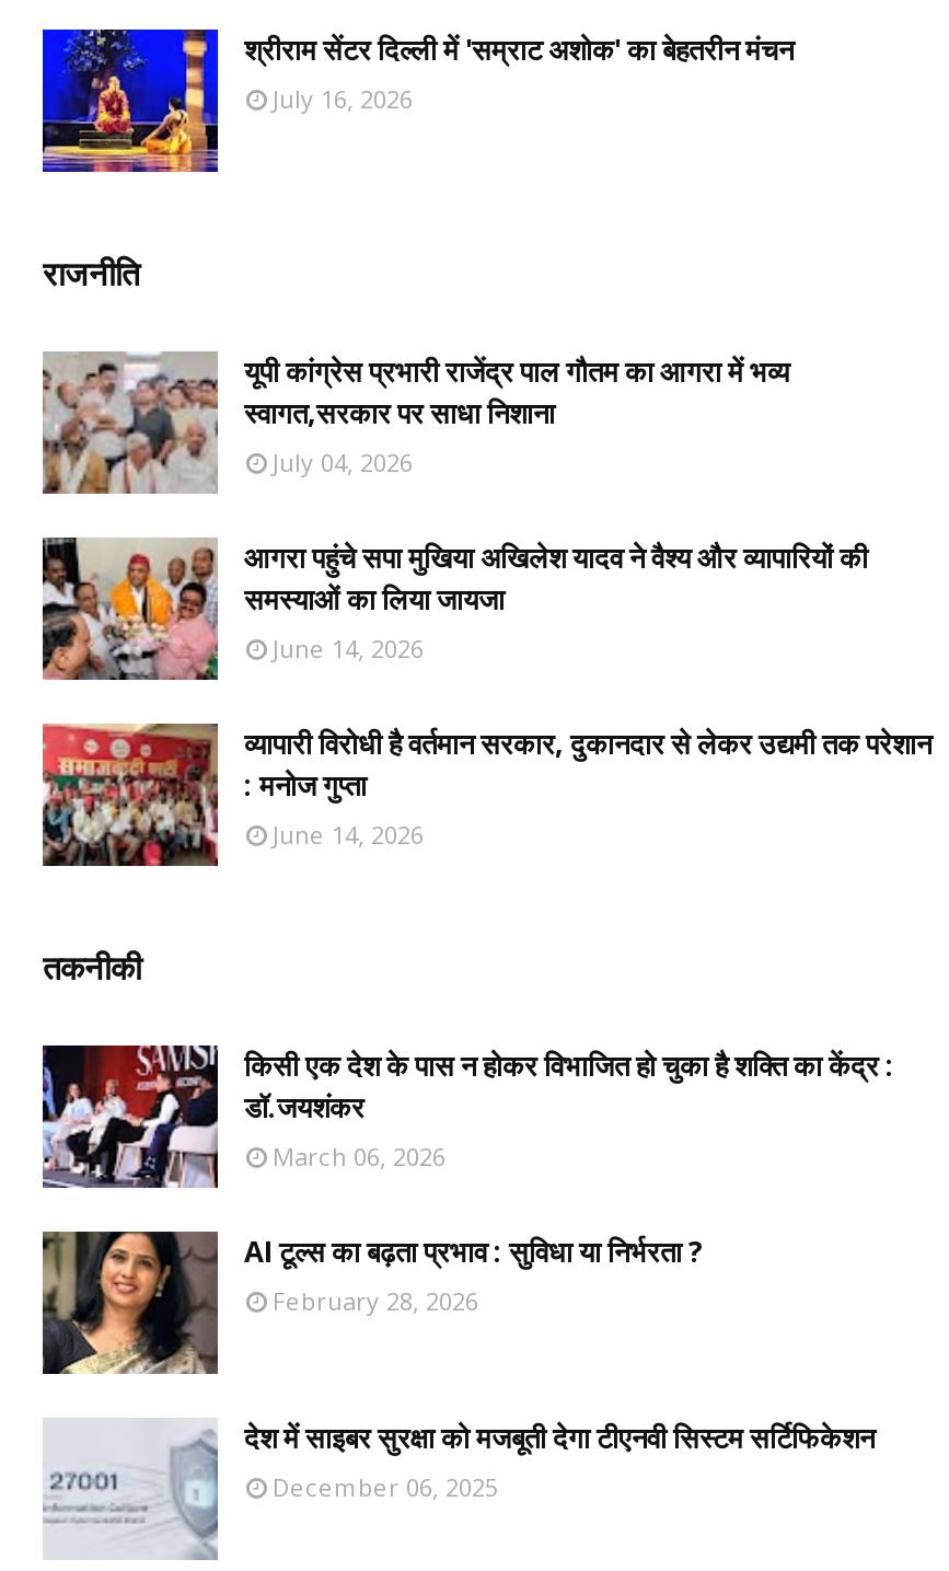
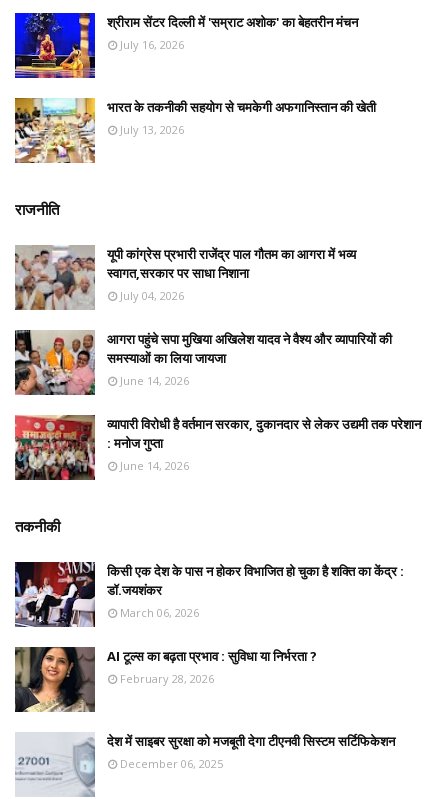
none -> [14,97,376,164] [image] | भारत के तकनीकी सहयोग से चमकेगी अफगानिस्तान की खेती | July 13, 2026

